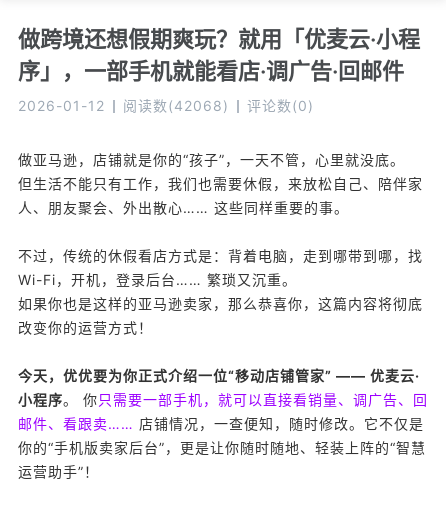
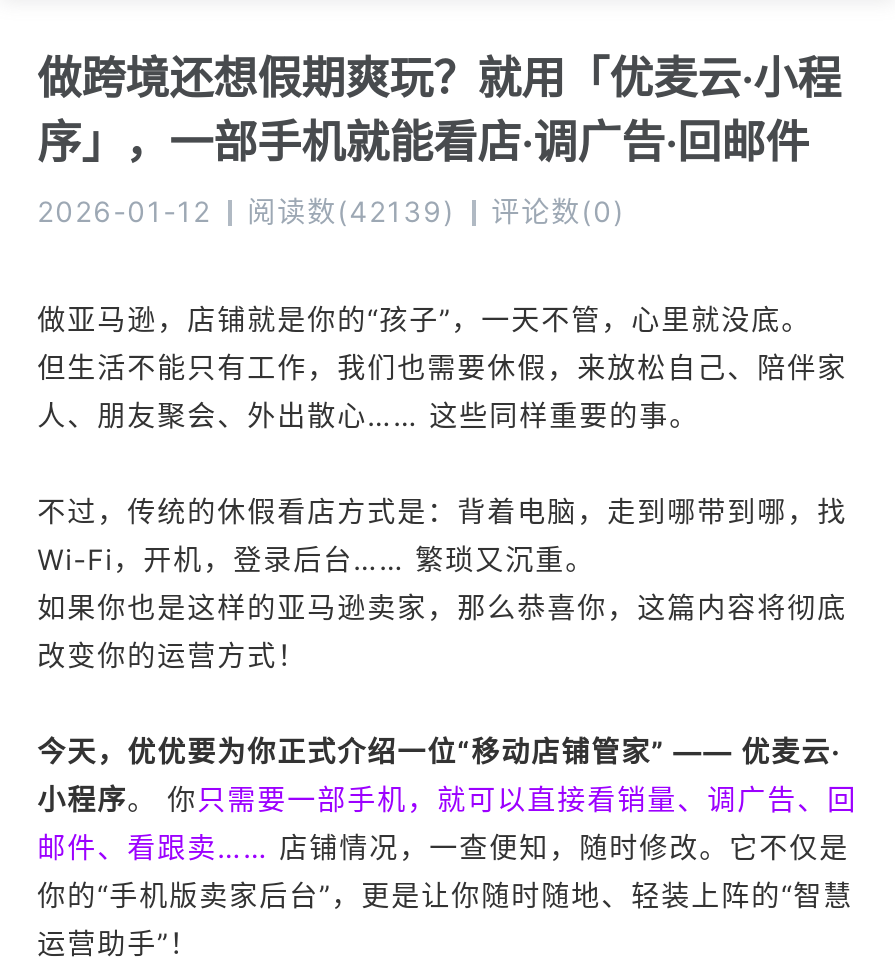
[18,97,314,114] 2026-01-12 阅读数(42068) 评论数(0) -> [37,194,625,228] 2026-01-12 阅读数(42139) 评论数(0)

